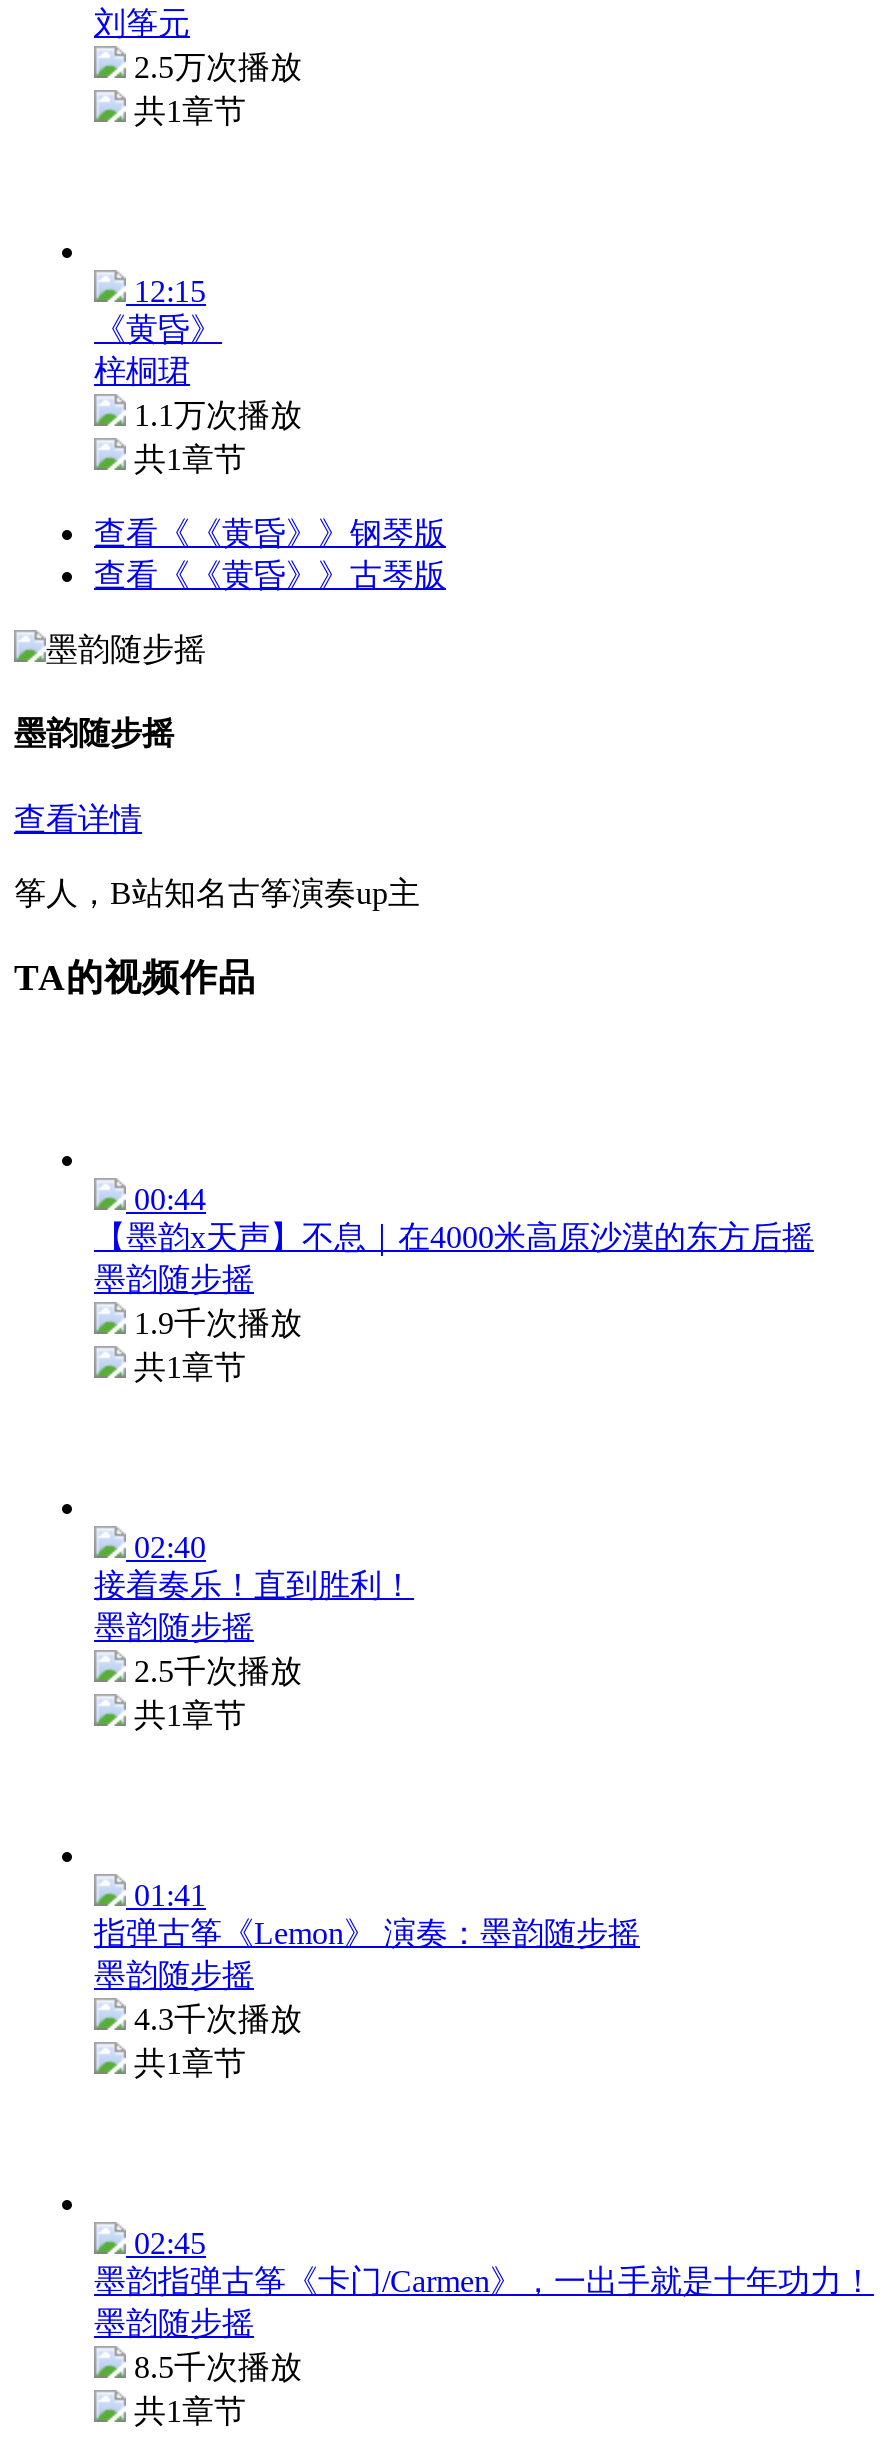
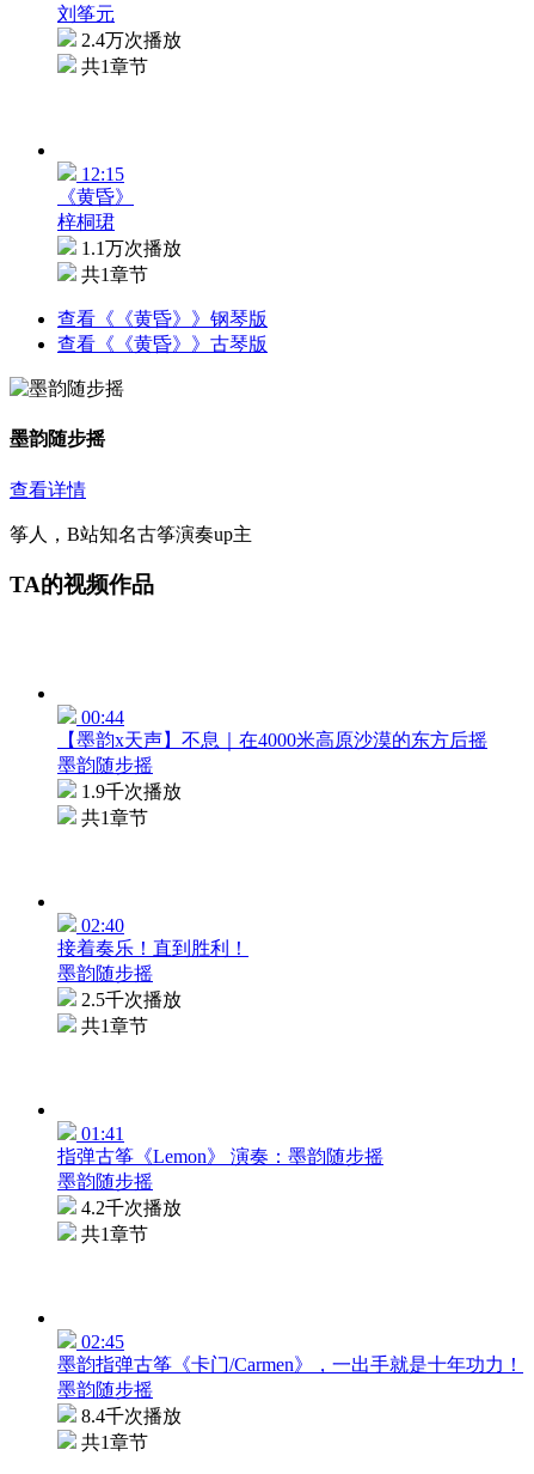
[134,50,302,84] 2.5万次播放 -> [81,30,182,50] 2.4万次播放
[134,2002,302,2036] 4.3千次播放 -> [81,1198,182,1218] 4.2千次播放
[134,2350,302,2384] 8.5千次播放 -> [81,1406,182,1426] 8.4千次播放

